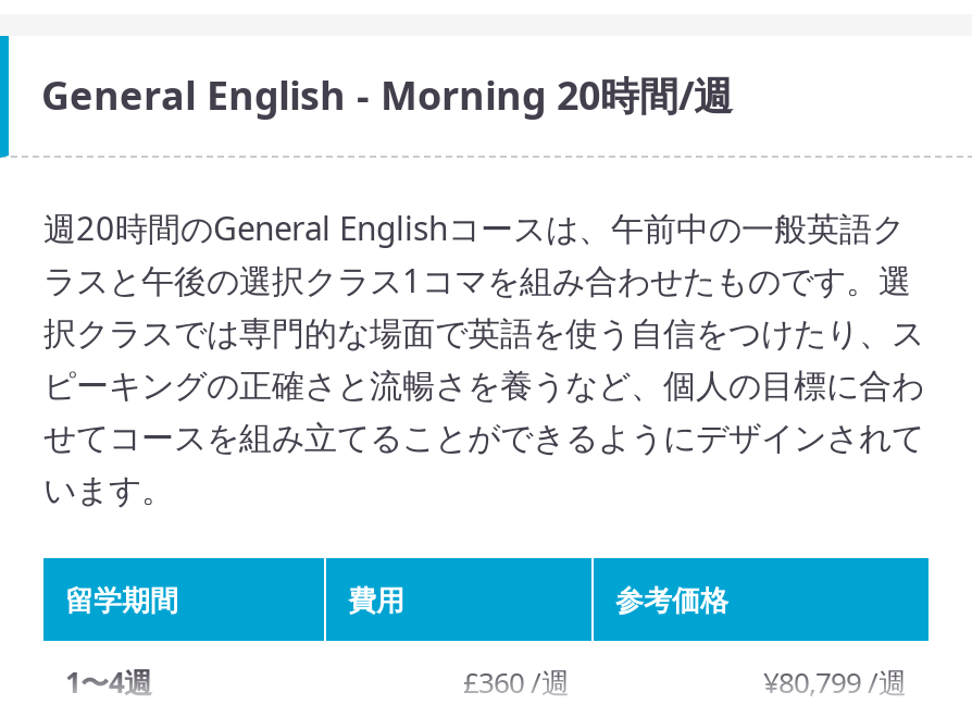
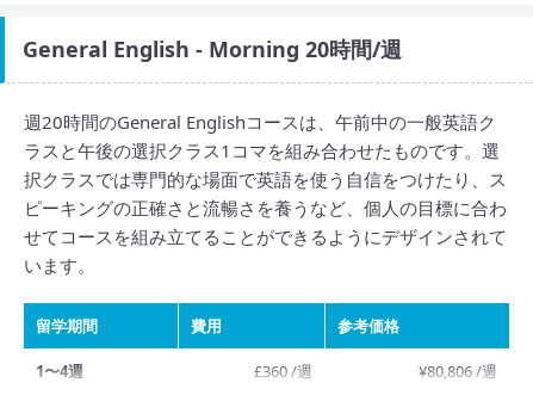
[763,662,907,701] ¥80,799 /週 -> [419,360,497,382] ¥80,806 /週

